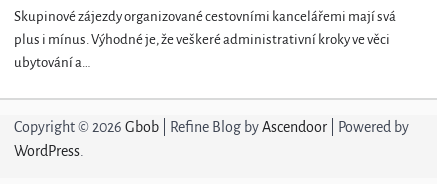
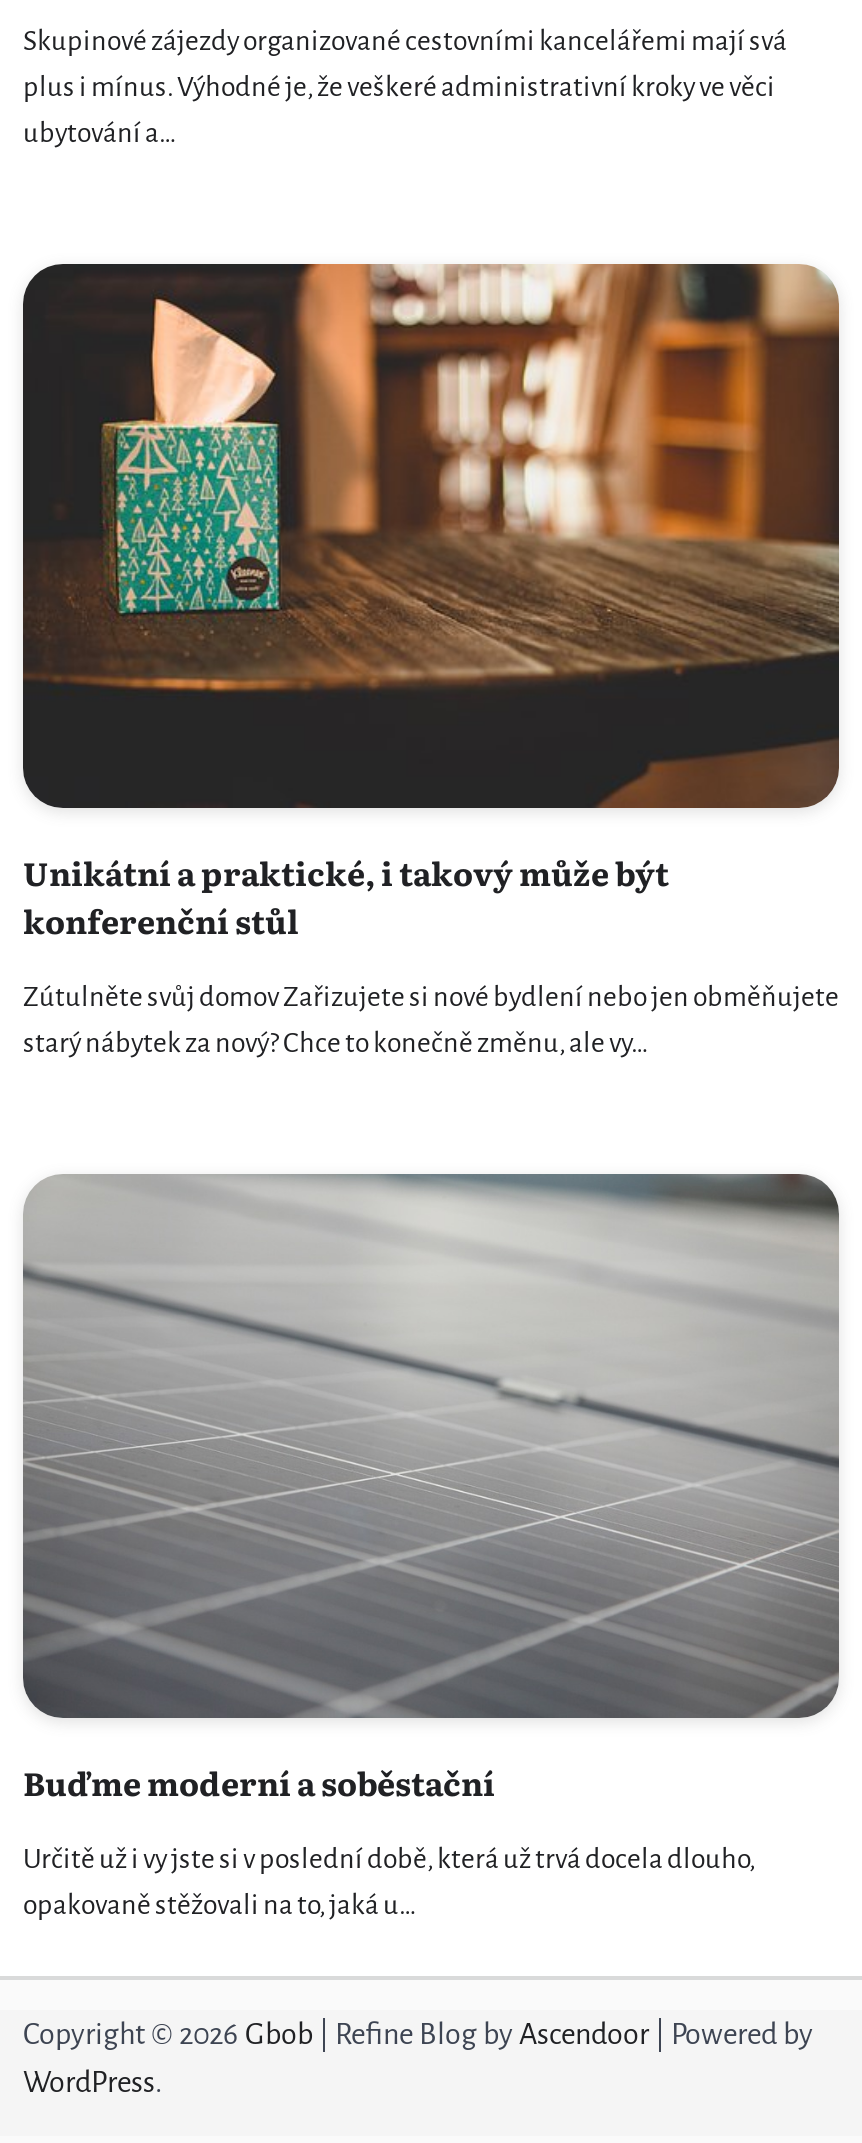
none -> [21,262,841,1058] [image] | Unikátní a praktické, i takový může být | konferenční stůl | Zútulněte svůj domov Zařizujete si nové bydlení nebo jen obměňujete | starý nábytek za nový? Chce to konečně změnu, ale vy…
none -> [21,1172,841,1920] [image] | Buďme moderní a soběstační | Určitě už i vy jste si v poslední době, která už trvá docela dlouho, | opakovaně stěžovali na to, jaká u…

